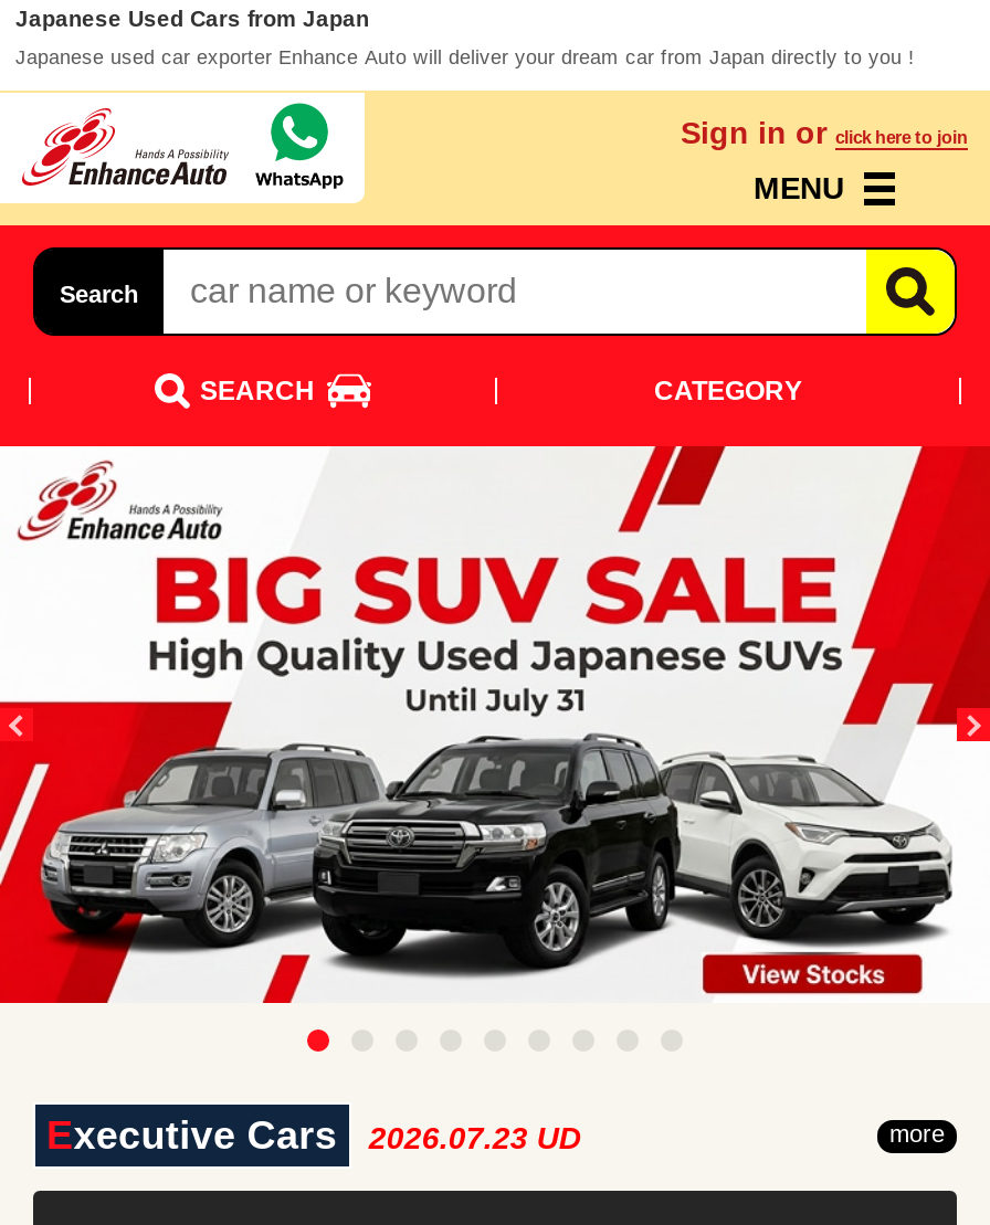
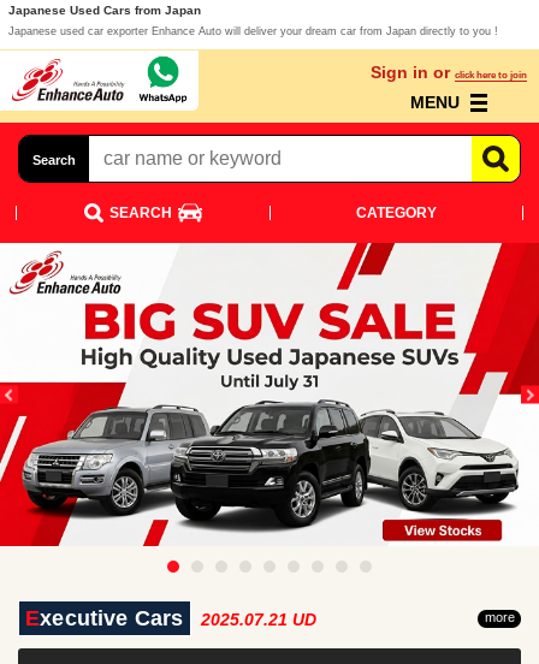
[73,1114,581,1158] Executive Cars 2026.07.23 UD -> [40,607,316,631] Executive Cars 2025.07.21 UD

